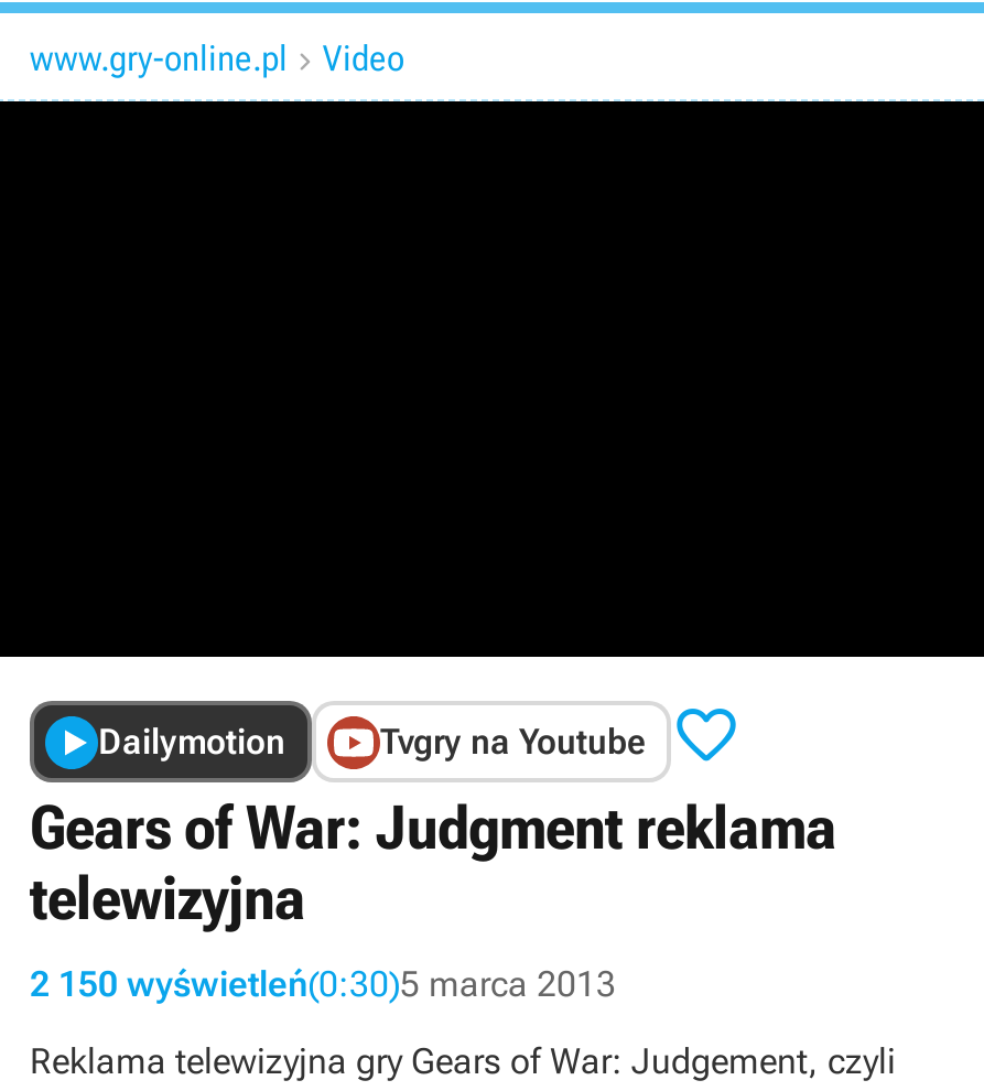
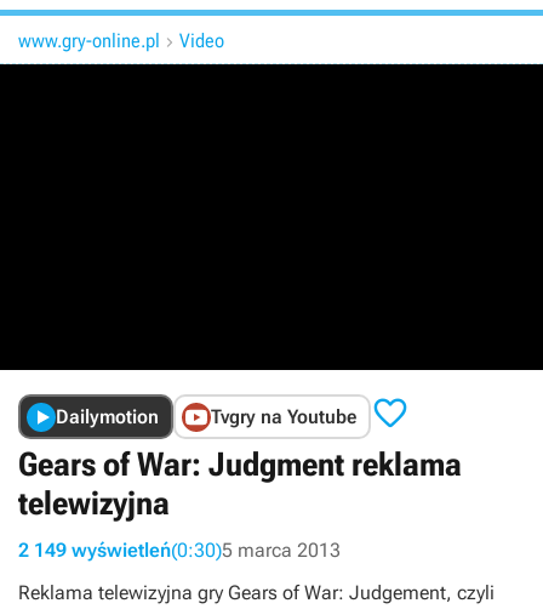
[30,963,616,1005] 2 150 wyświetleń(0:30)5 marca 2013 -> [18,539,341,562] 2 149 wyświetleń(0:30)5 marca 2013

